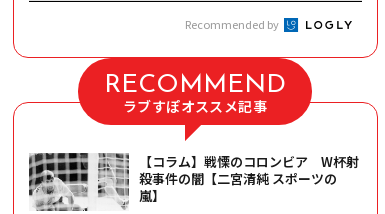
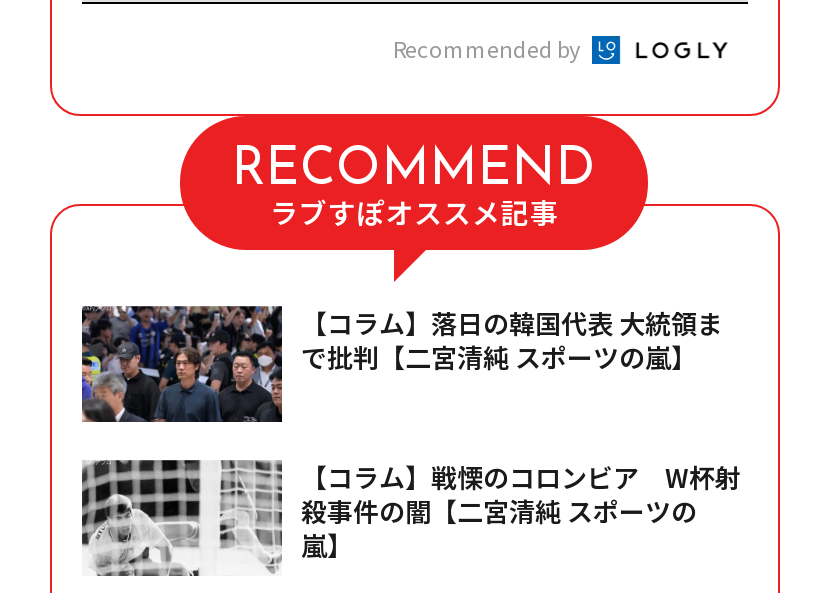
none -> [80,304,723,424] [image] | 【コラム】落日の韓国代表 大統領ま | で批判【二宮清純 スポーツの嵐】

